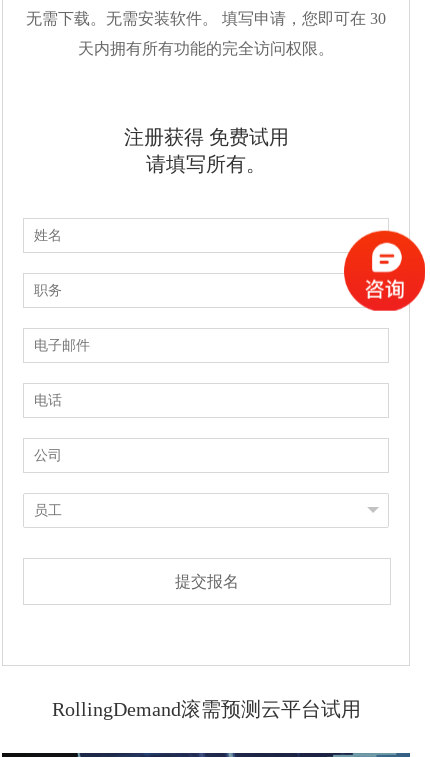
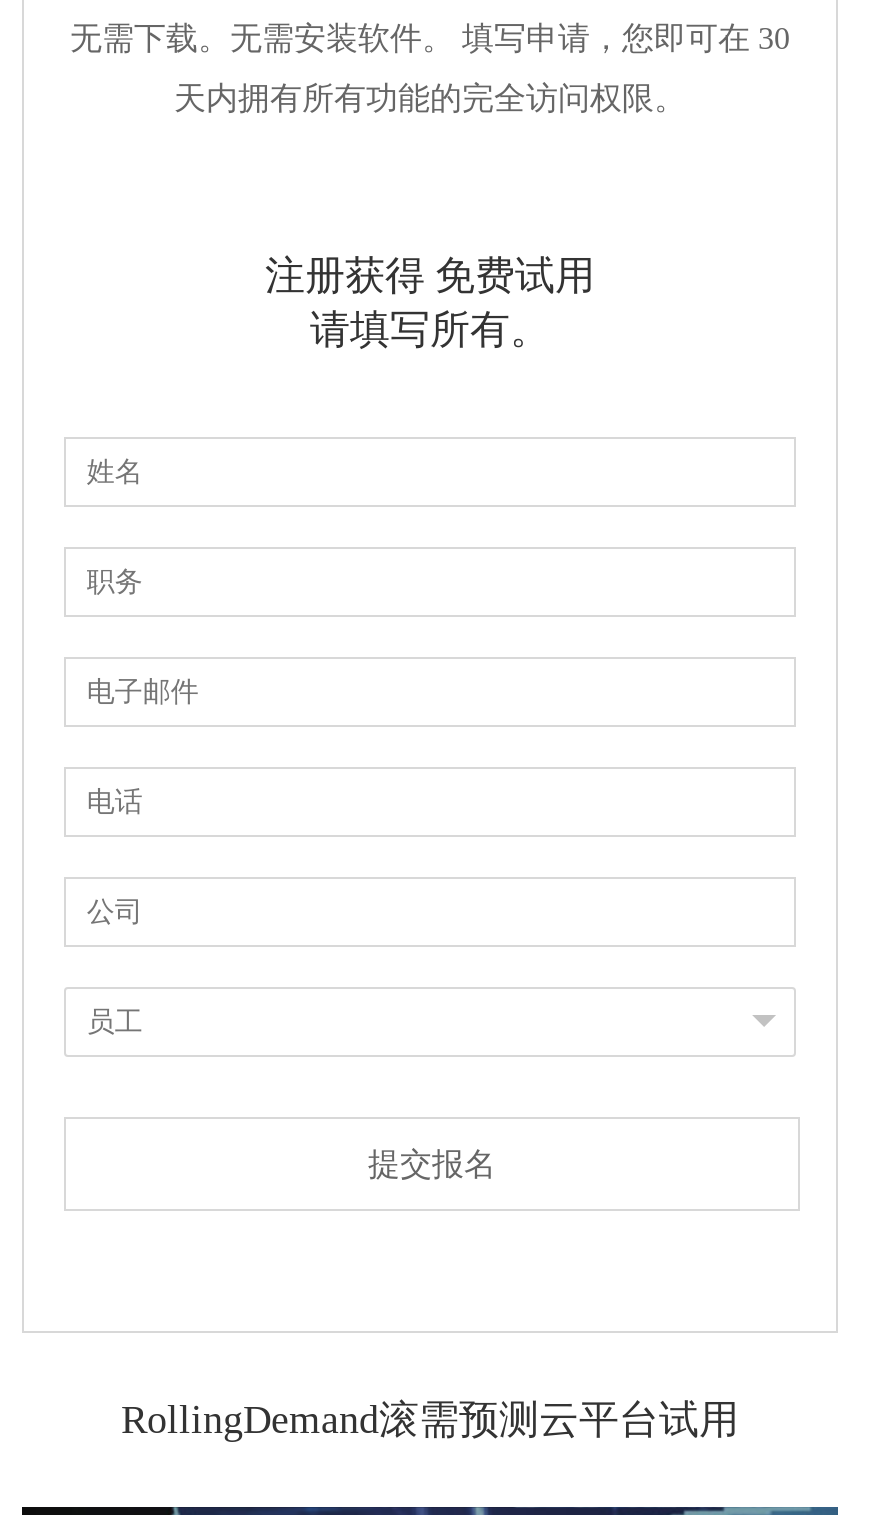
[343,229,426,312] [image] -> none

